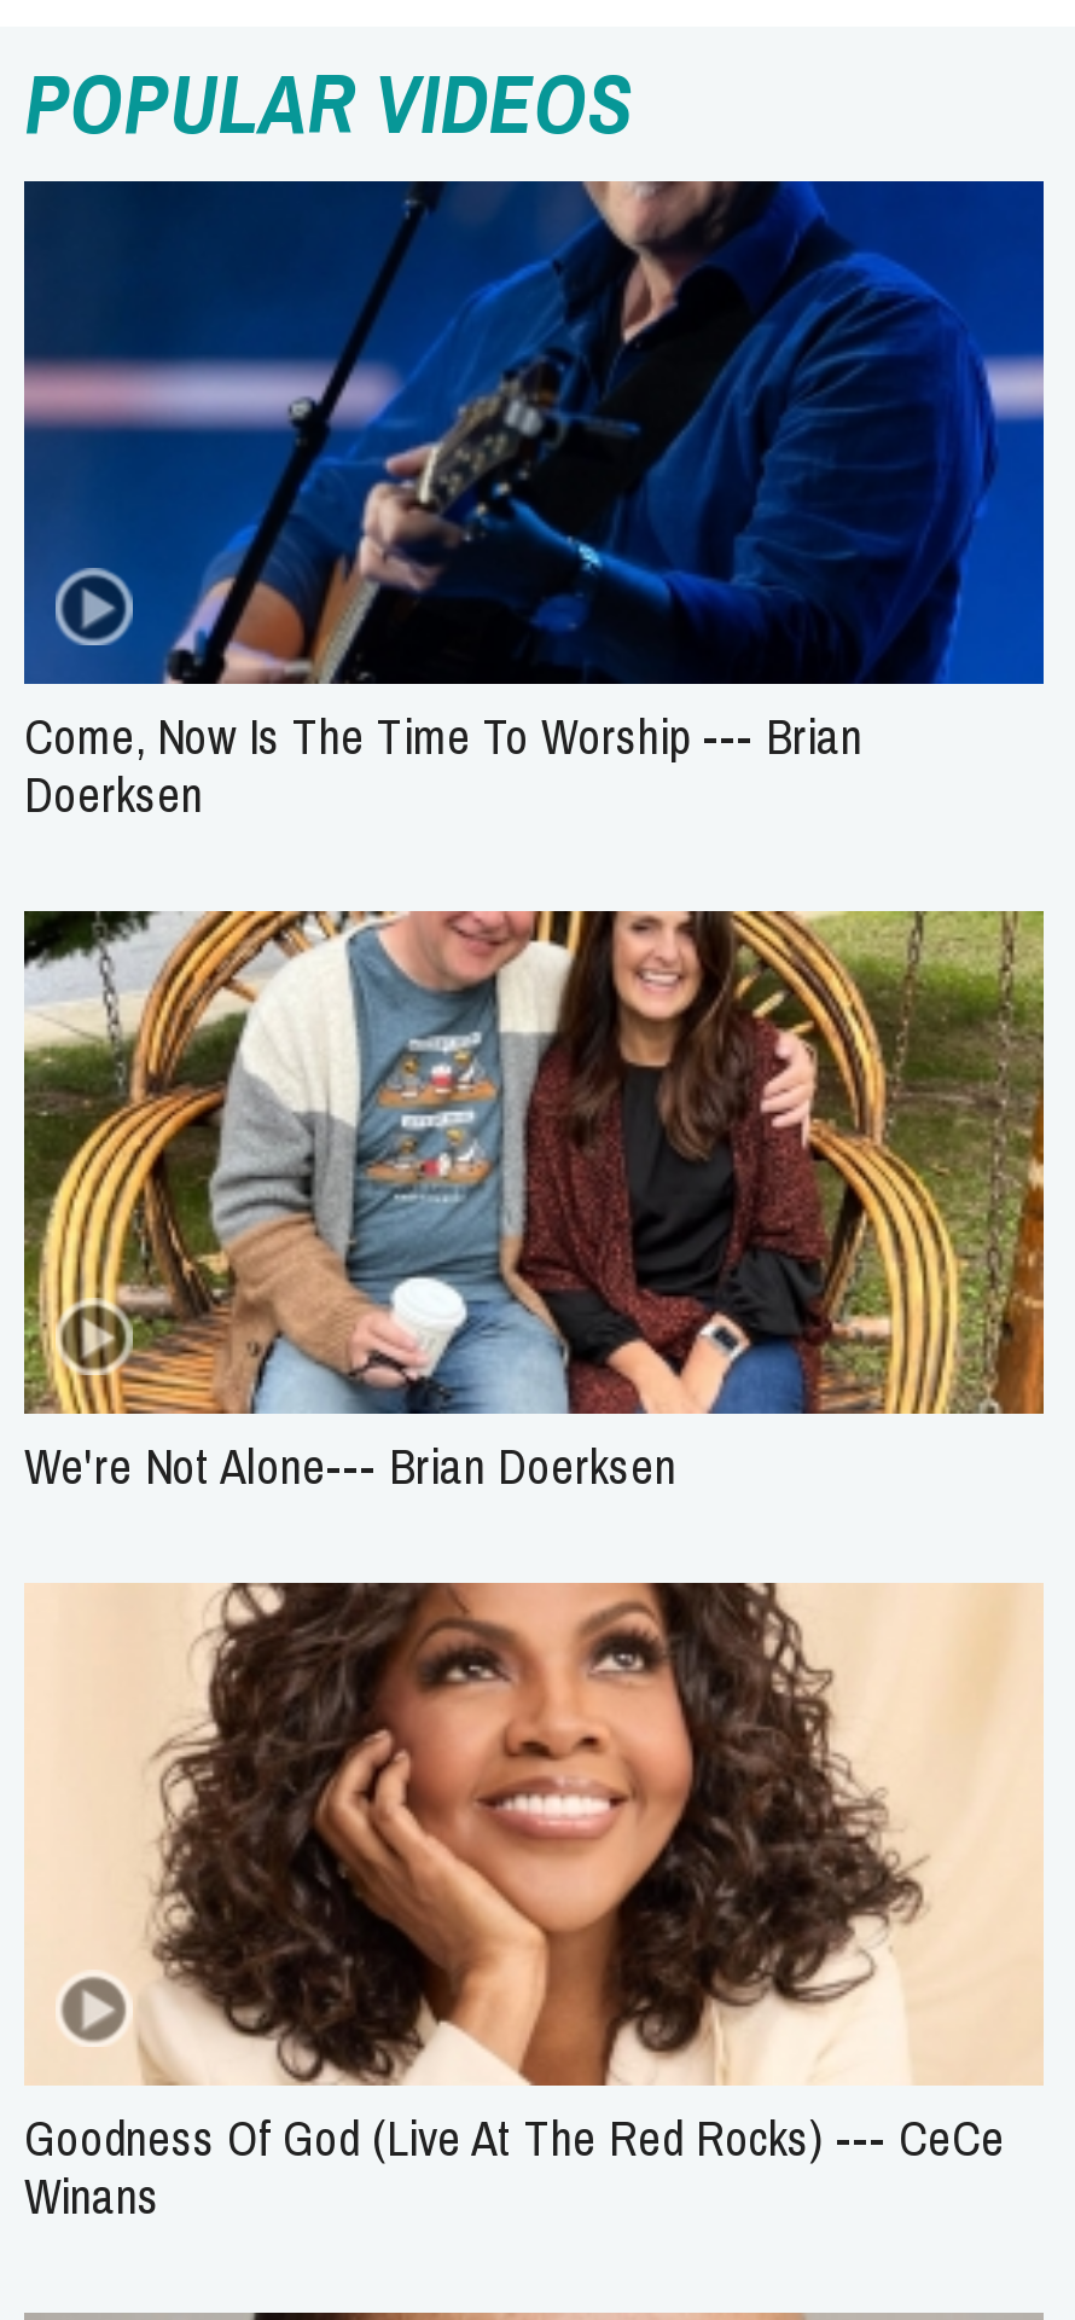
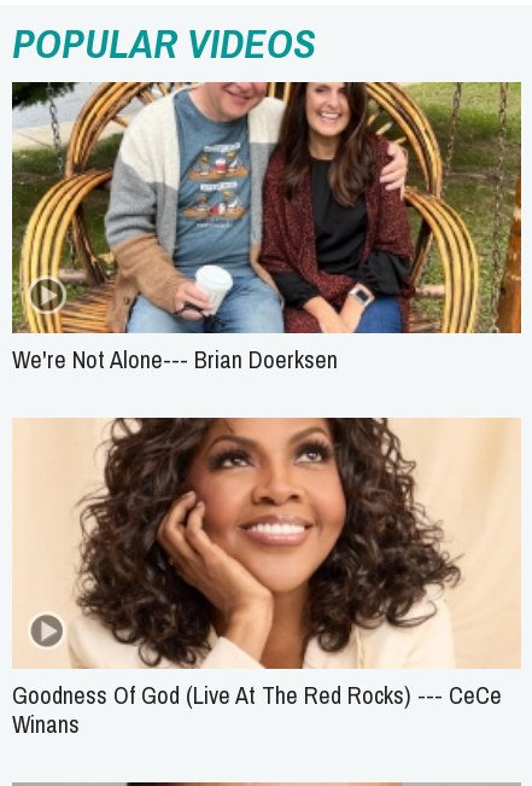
[22,179,1046,826] [image] | Come, Now Is The Time To Worship --- Brian | Doerksen -> none

